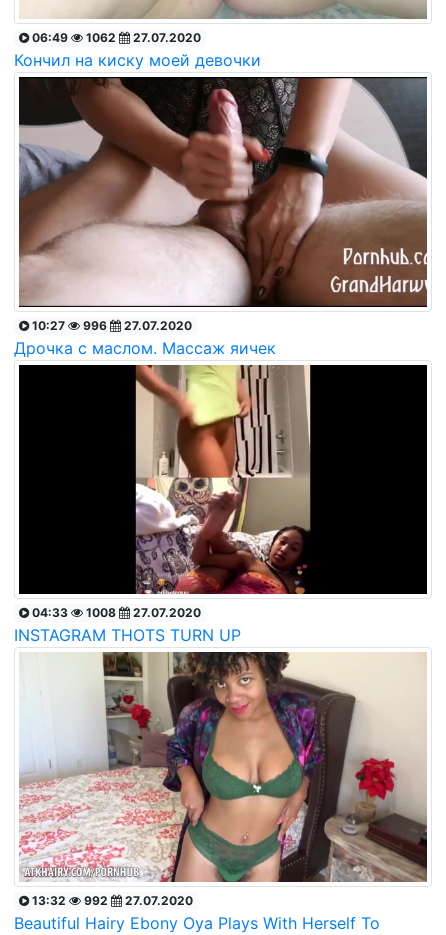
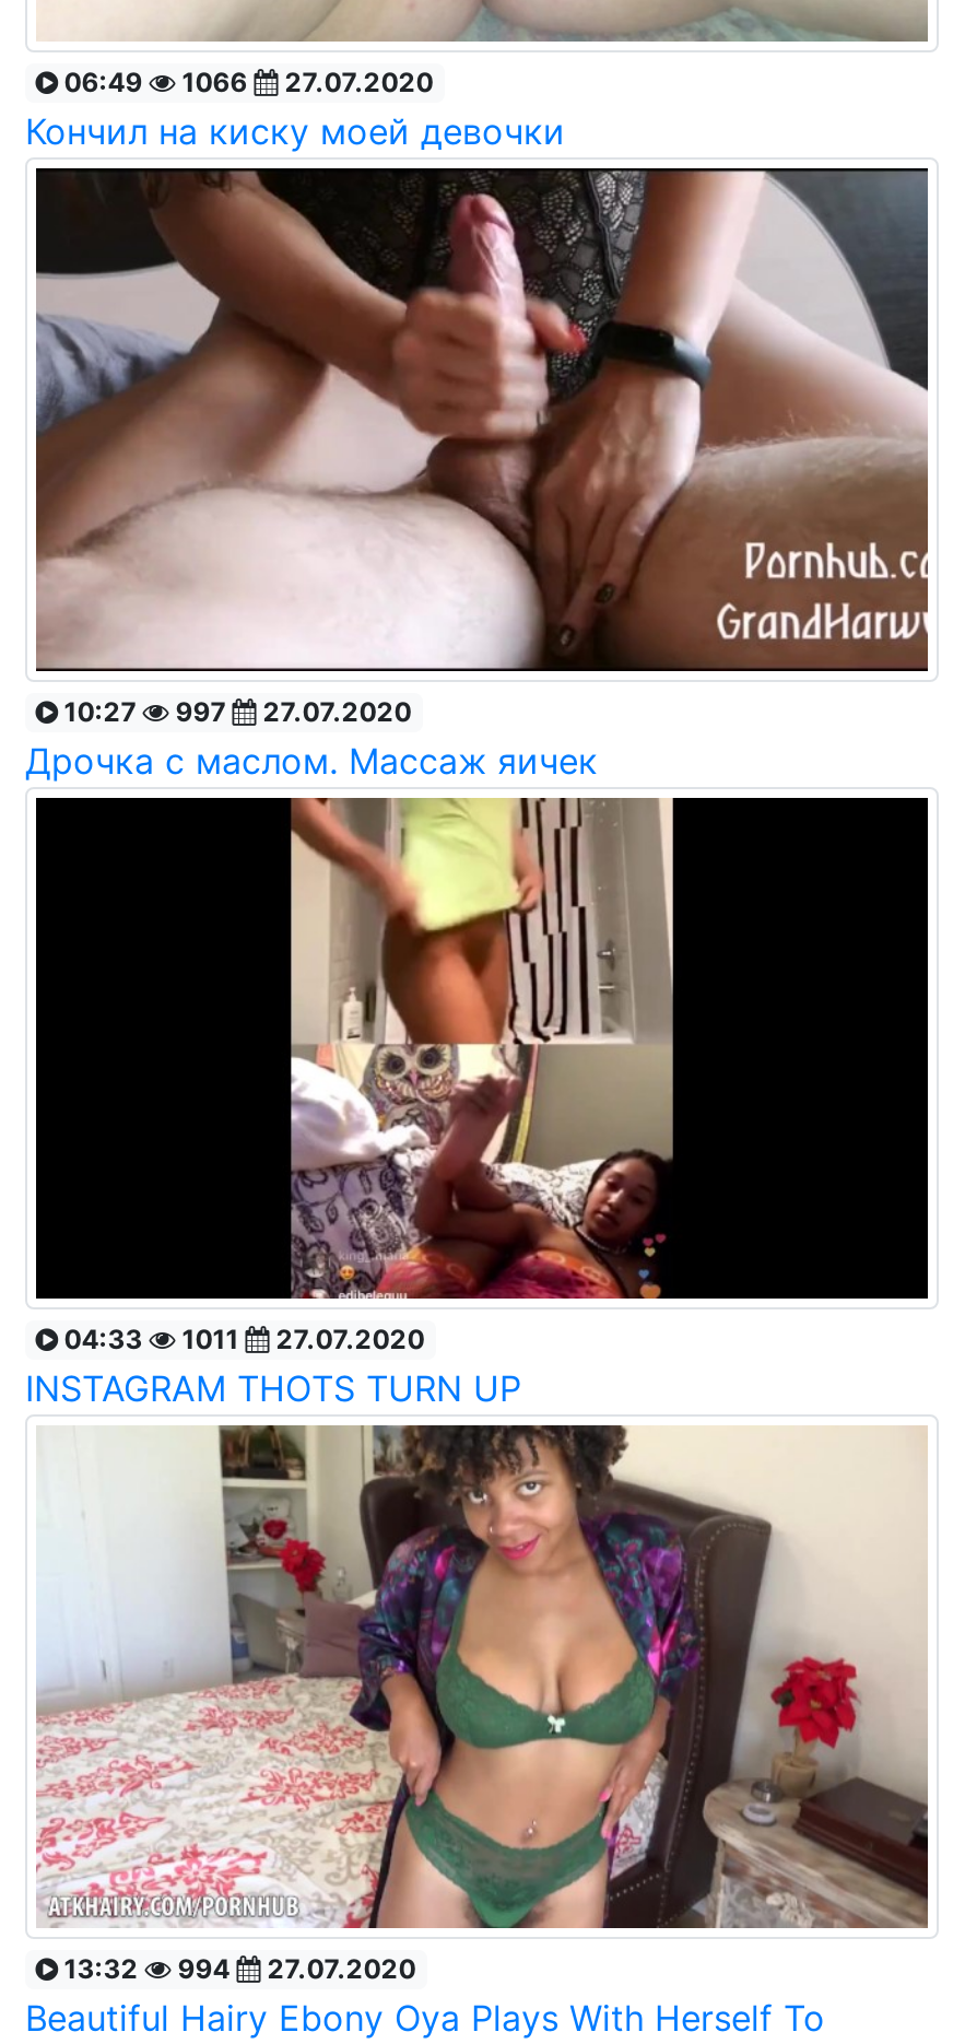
[29,30,201,45] 06:49 1062 27.07.2020 -> [57,66,433,98] 06:49 1066 27.07.2020
[29,317,192,332] 10:27 996 27.07.2020 -> [57,694,412,727] 10:27 997 27.07.2020
[29,605,201,620] 04:33 1008 27.07.2020 -> [57,1323,425,1355] 04:33 1011 27.07.2020
[29,892,193,907] 13:32 992 27.07.2020 -> [57,1951,416,1984] 13:32 994 27.07.2020

